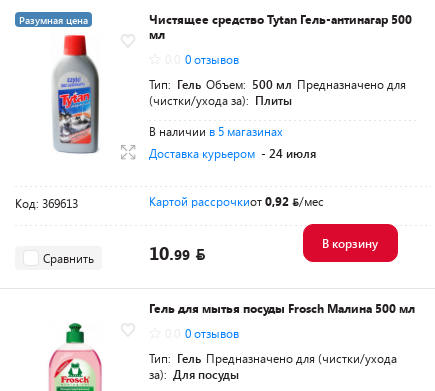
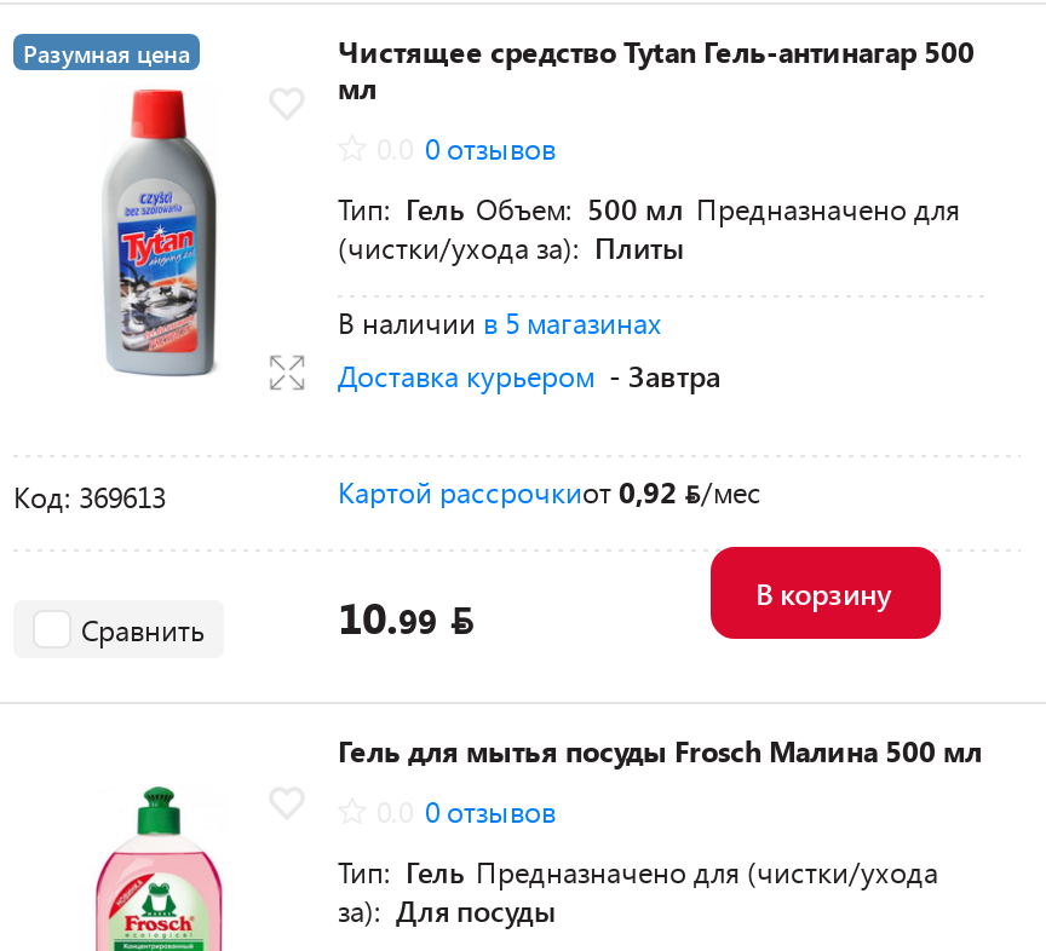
[149,145,316,161] Доставка курьером - 24 июля -> [338,356,720,394] Доставка курьером - Завтра

